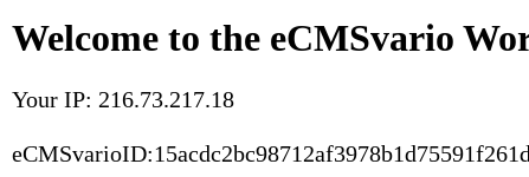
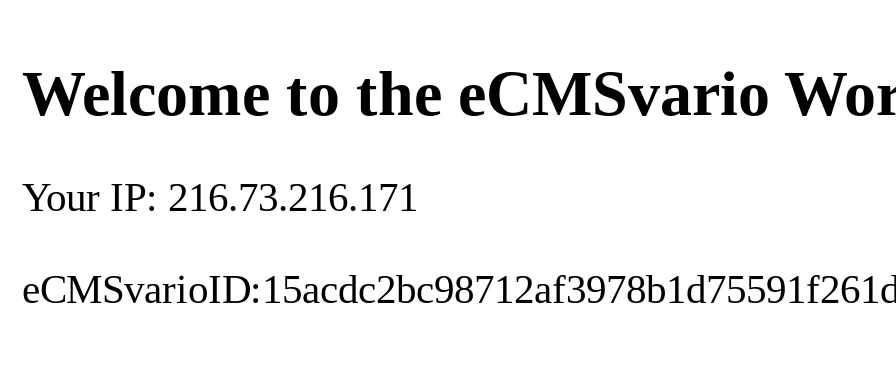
[12,86,234,112] Your IP: 216.73.217.18 -> [22,175,418,219] Your IP: 216.73.216.171

